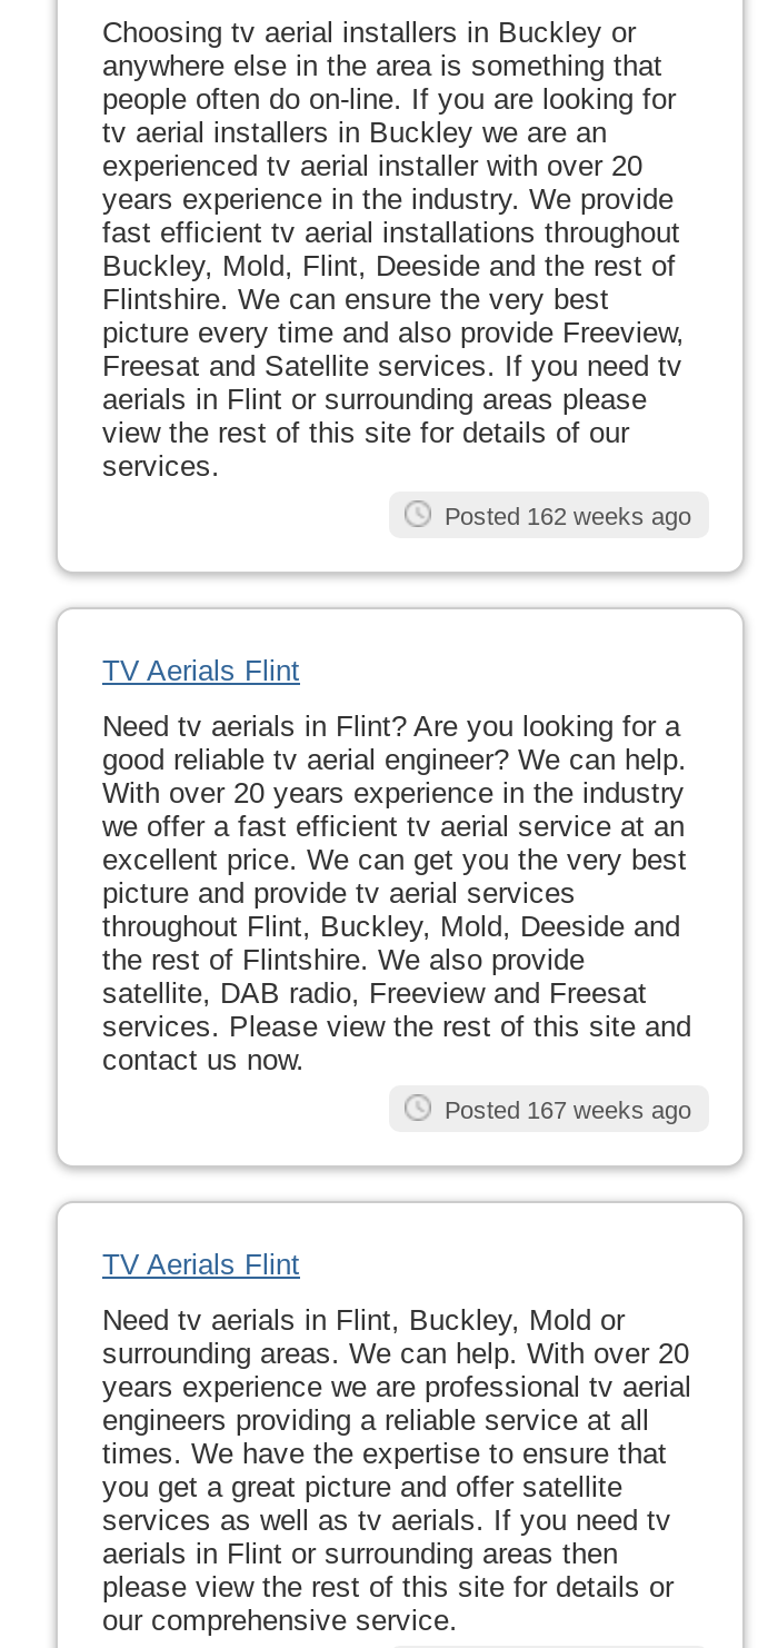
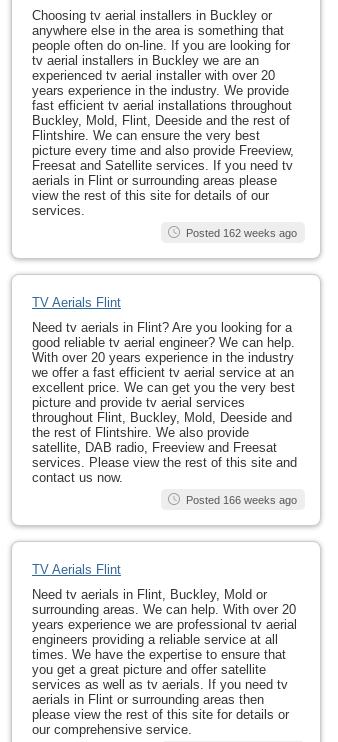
[445,1097,691,1124] Posted 167 weeks ago -> [186,494,297,506] Posted 166 weeks ago

